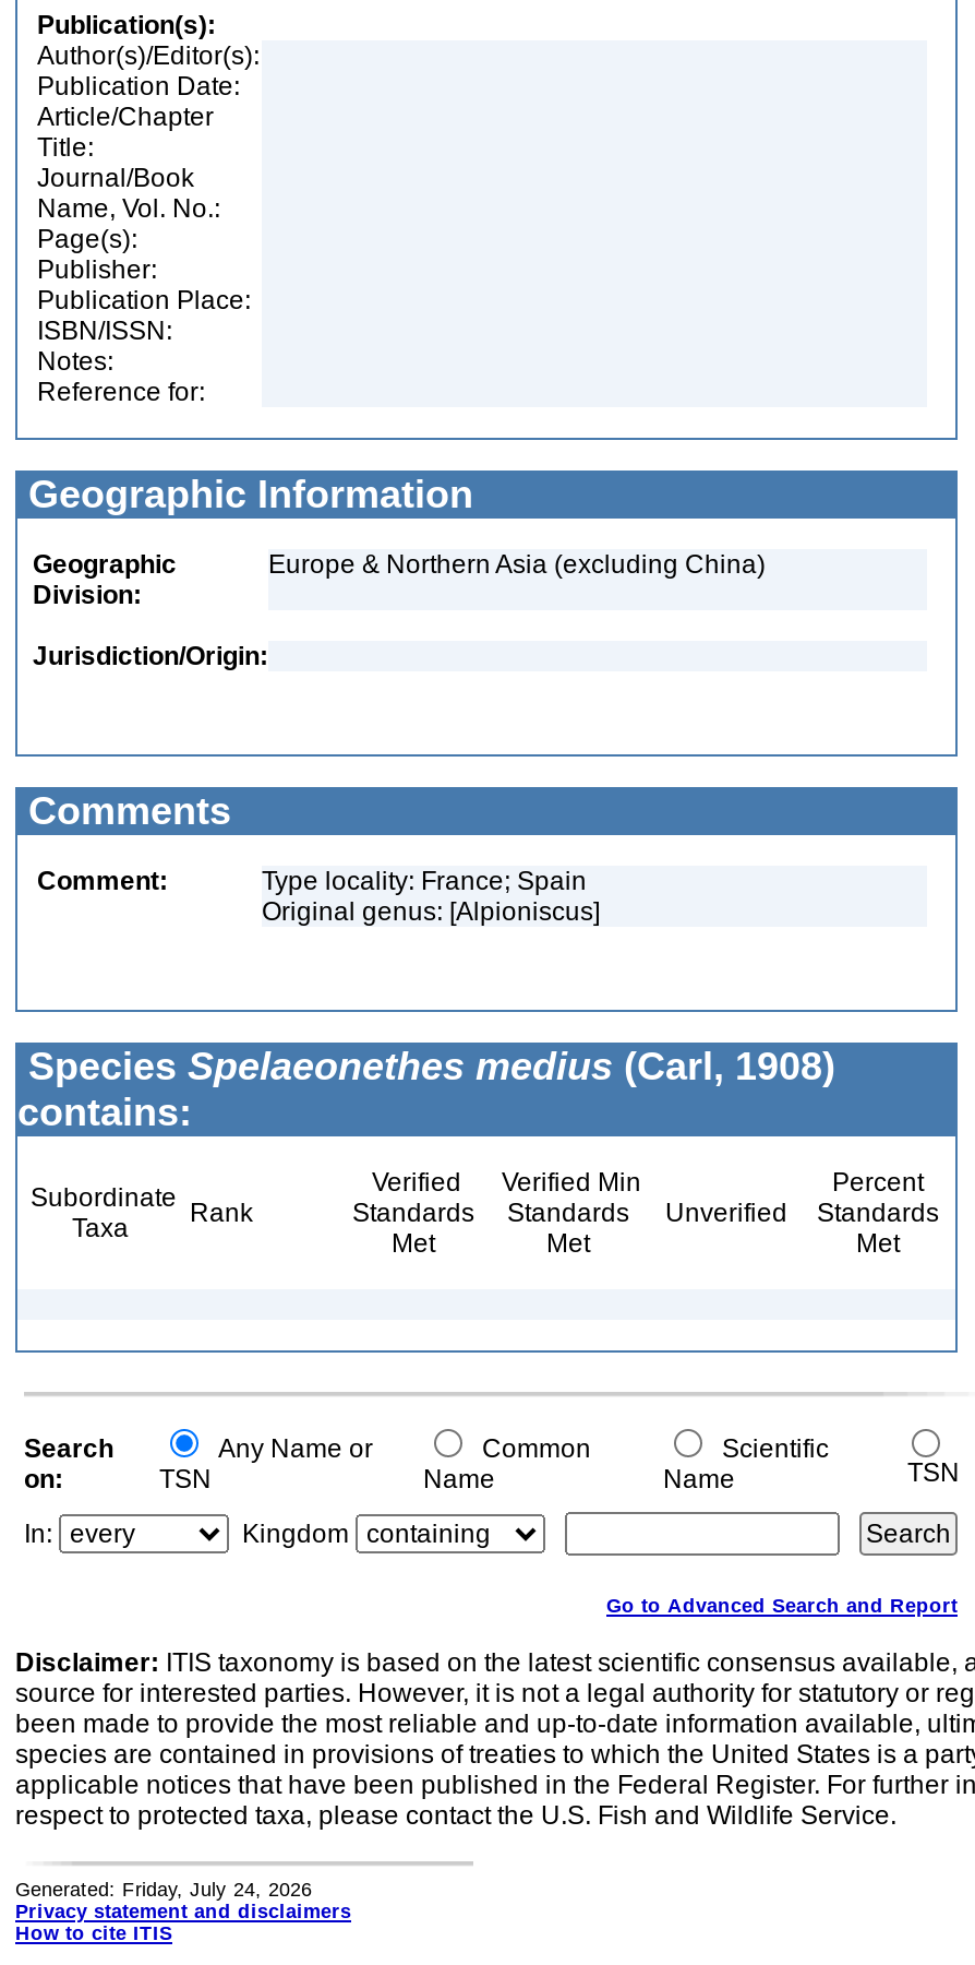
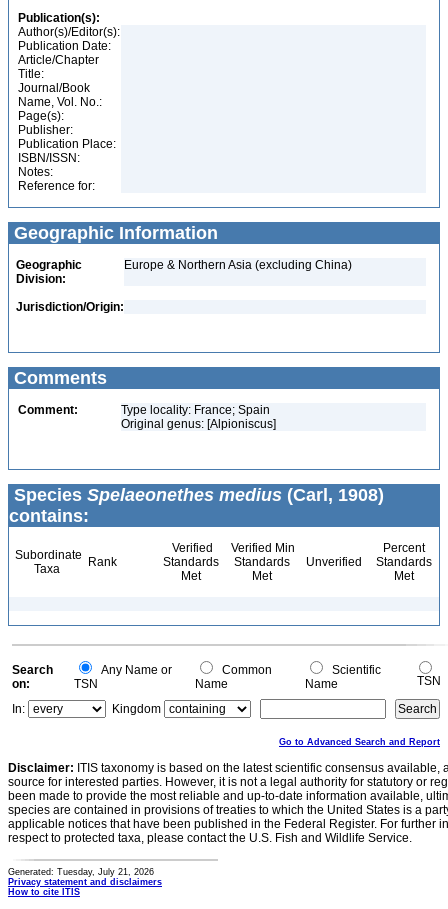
[15,1879,312,1901] Generated: Friday, July 24, 2026 -> [8,867,154,877] Generated: Tuesday, July 21, 2026

